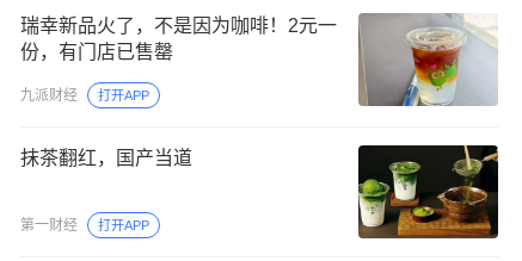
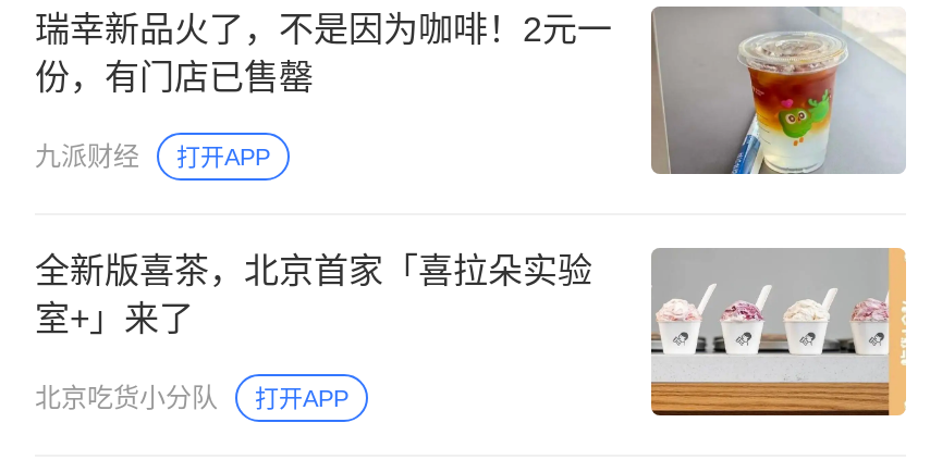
[20,148,192,169] 抹茶翻红，国产当道 -> [35,252,592,337] 全新版喜茶，北京首家「喜拉朵实验 | 室+」来了
[357,144,499,240] [image] -> [649,247,908,421] [image]
[20,217,78,234] 第一财经 -> [35,383,218,413] 北京吃货小分队

